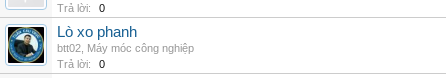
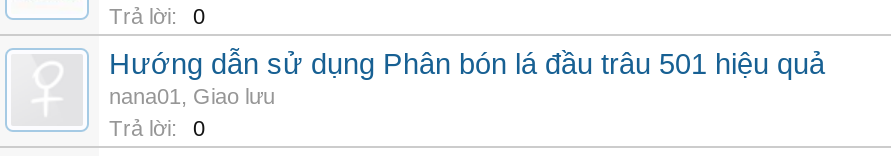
[7,26,45,64] [image] -> none
[57,24,194,54] Lò xo phanh | btt02, Máy móc công nghiệp -> [109,48,825,108] Hướng dẫn sử dụng Phân bón lá đầu trâu 501 hiệu quả | nana01, Giao lưu

